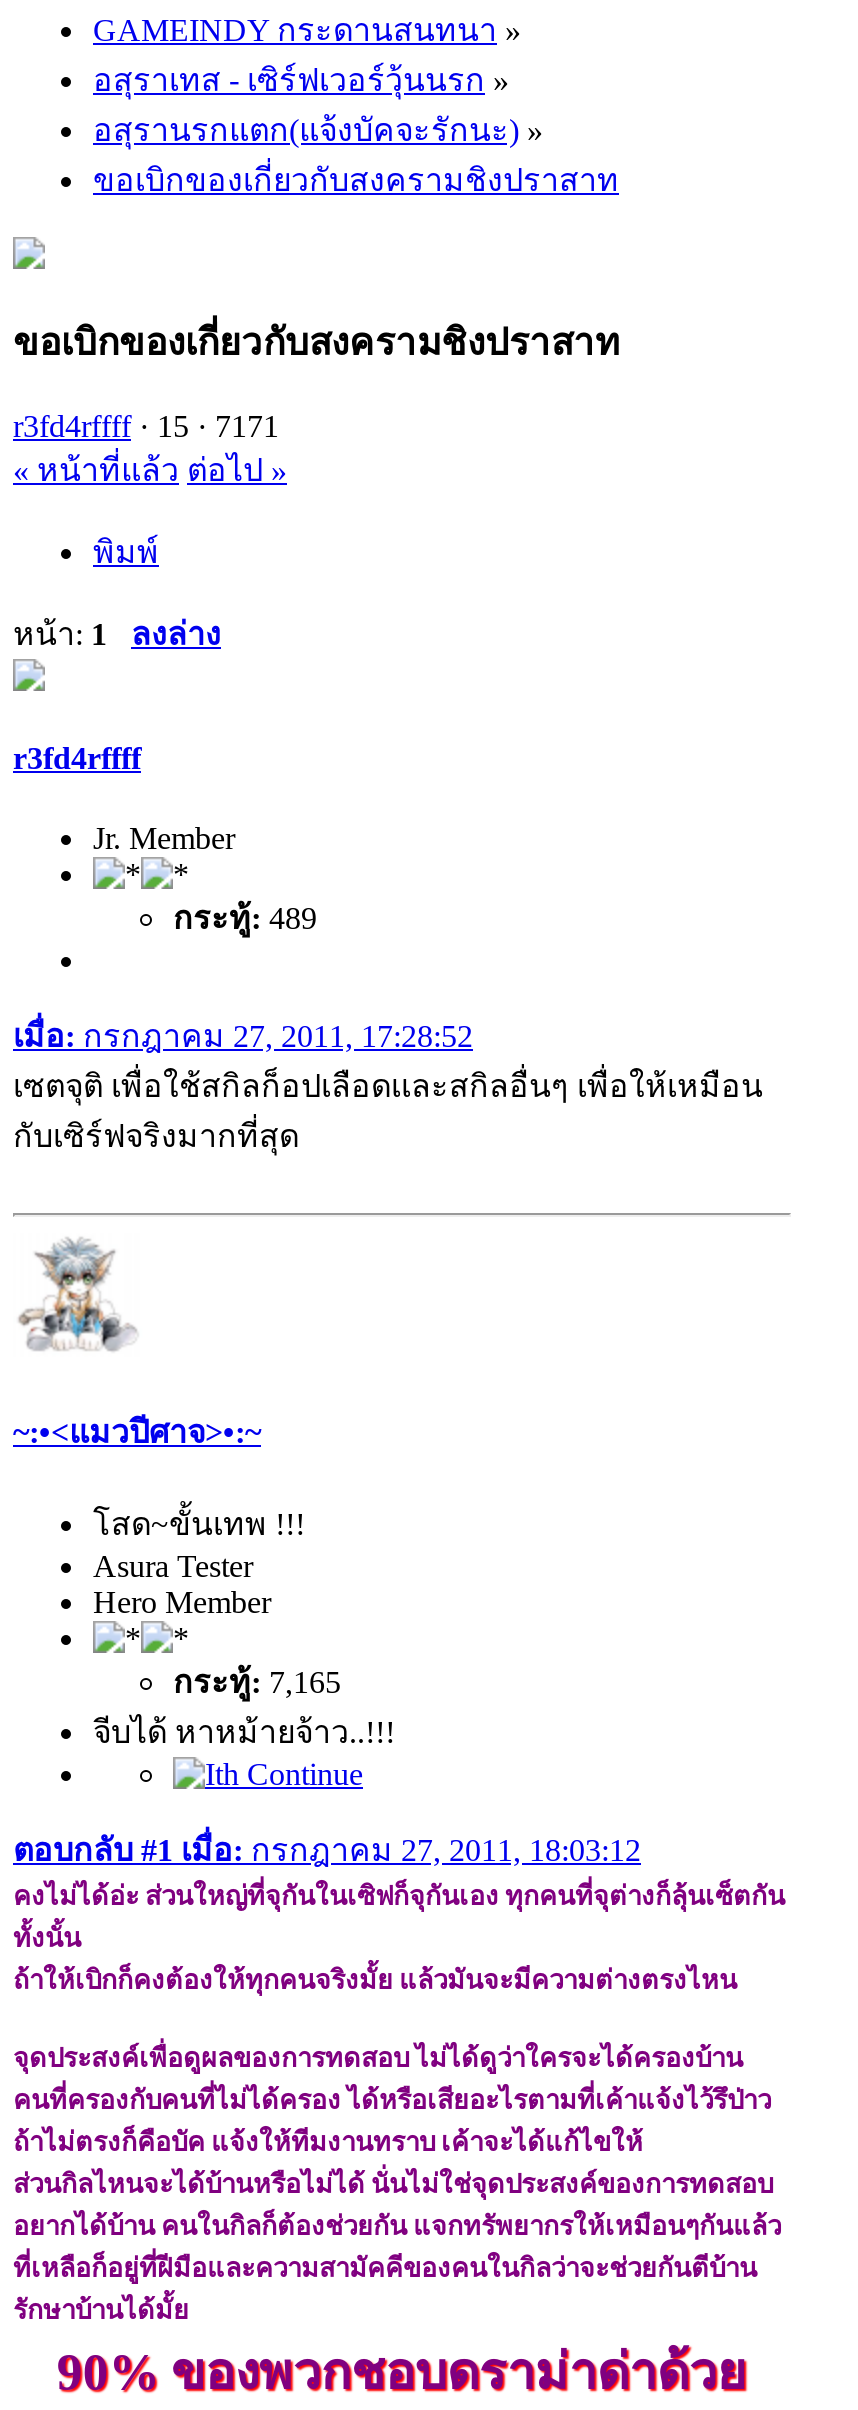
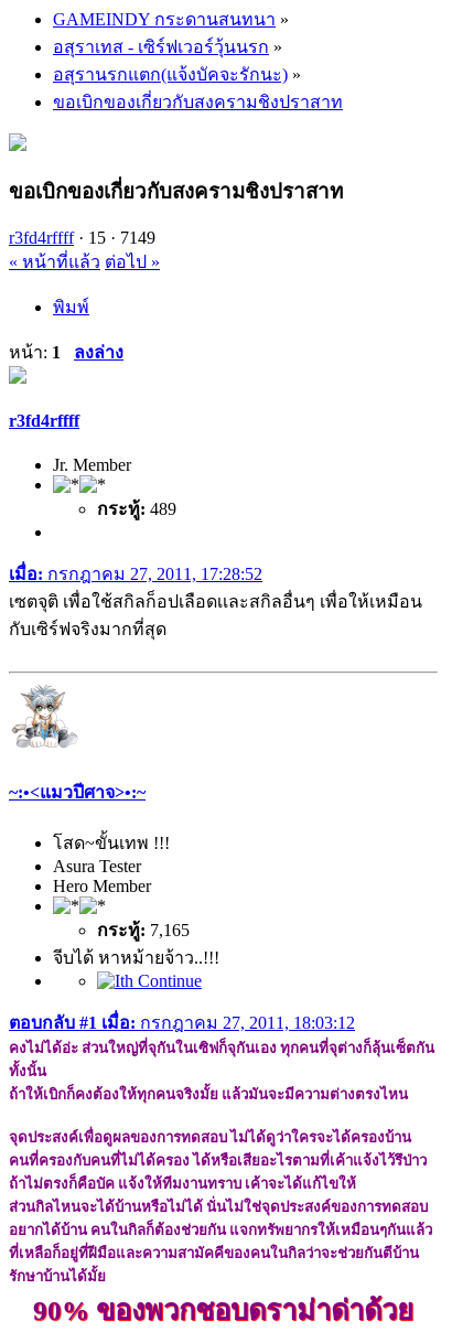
[13,409,279,443] r3fd4rffff · 15 · 7171 -> [9,228,155,247] r3fd4rffff · 15 · 7149

